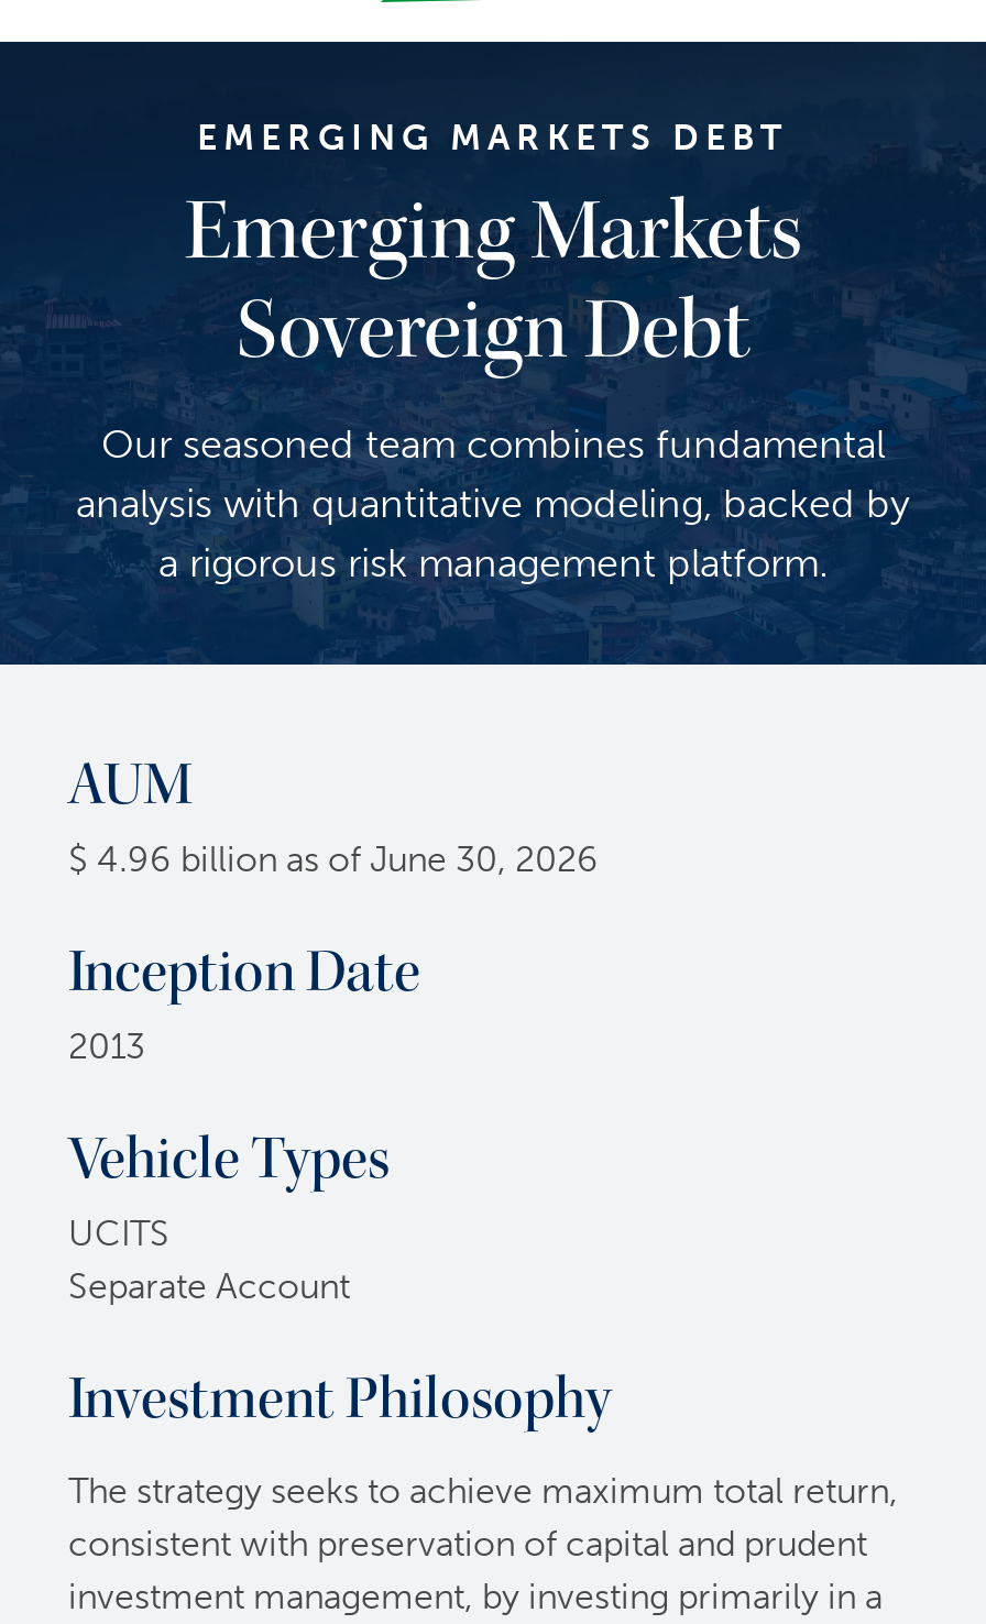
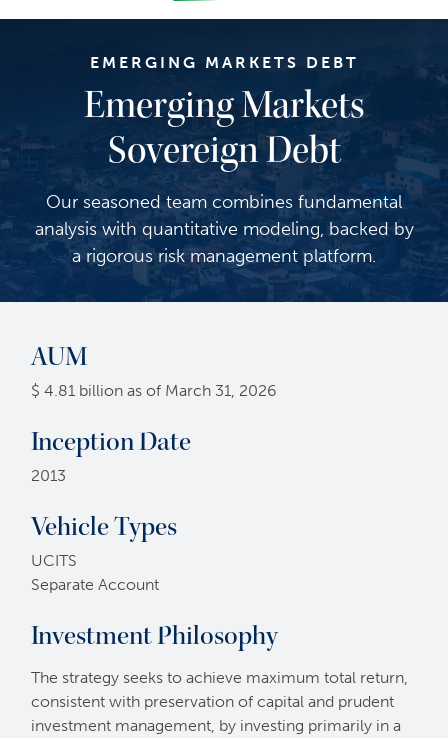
[68,838,599,880] $ 4.96 billion as of June 30, 2026 -> [31,381,277,400] $ 4.81 billion as of March 31, 2026

